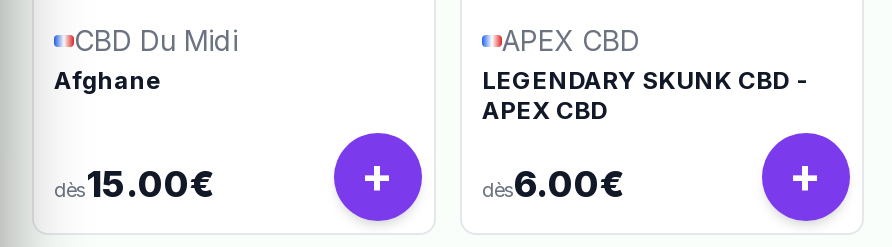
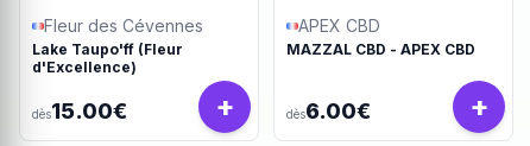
[54,23,238,95] CBD Du Midi | Afghane -> [32,15,203,76] Fleur des Cévennes | Lake Taupo'ff (Fleur | d'Excellence)
[482,65,808,125] LEGENDARY SKUNK CBD - | APEX CBD -> [286,40,475,58] MAZZAL CBD - APEX CBD

